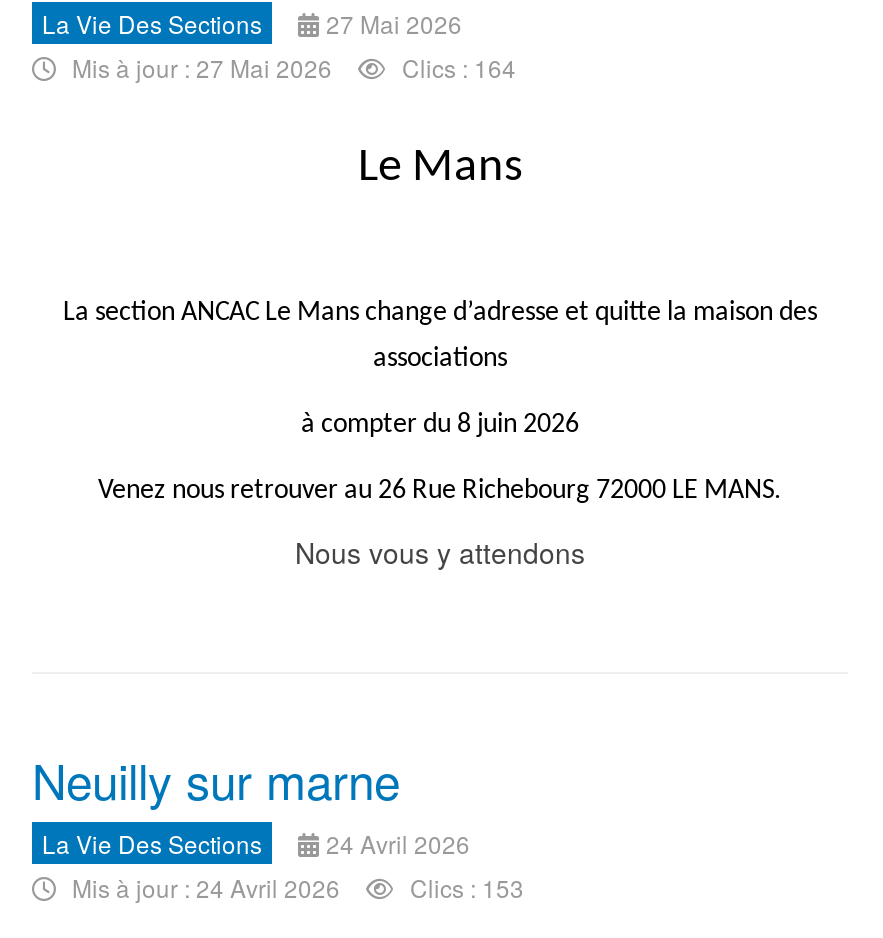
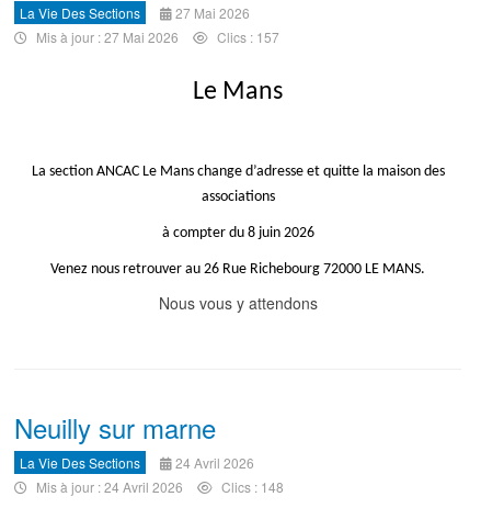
[402,50,516,84] Clics : 164 -> [217,27,279,46] Clics : 157
[410,870,524,904] Clics : 153 -> [221,477,284,496] Clics : 148

